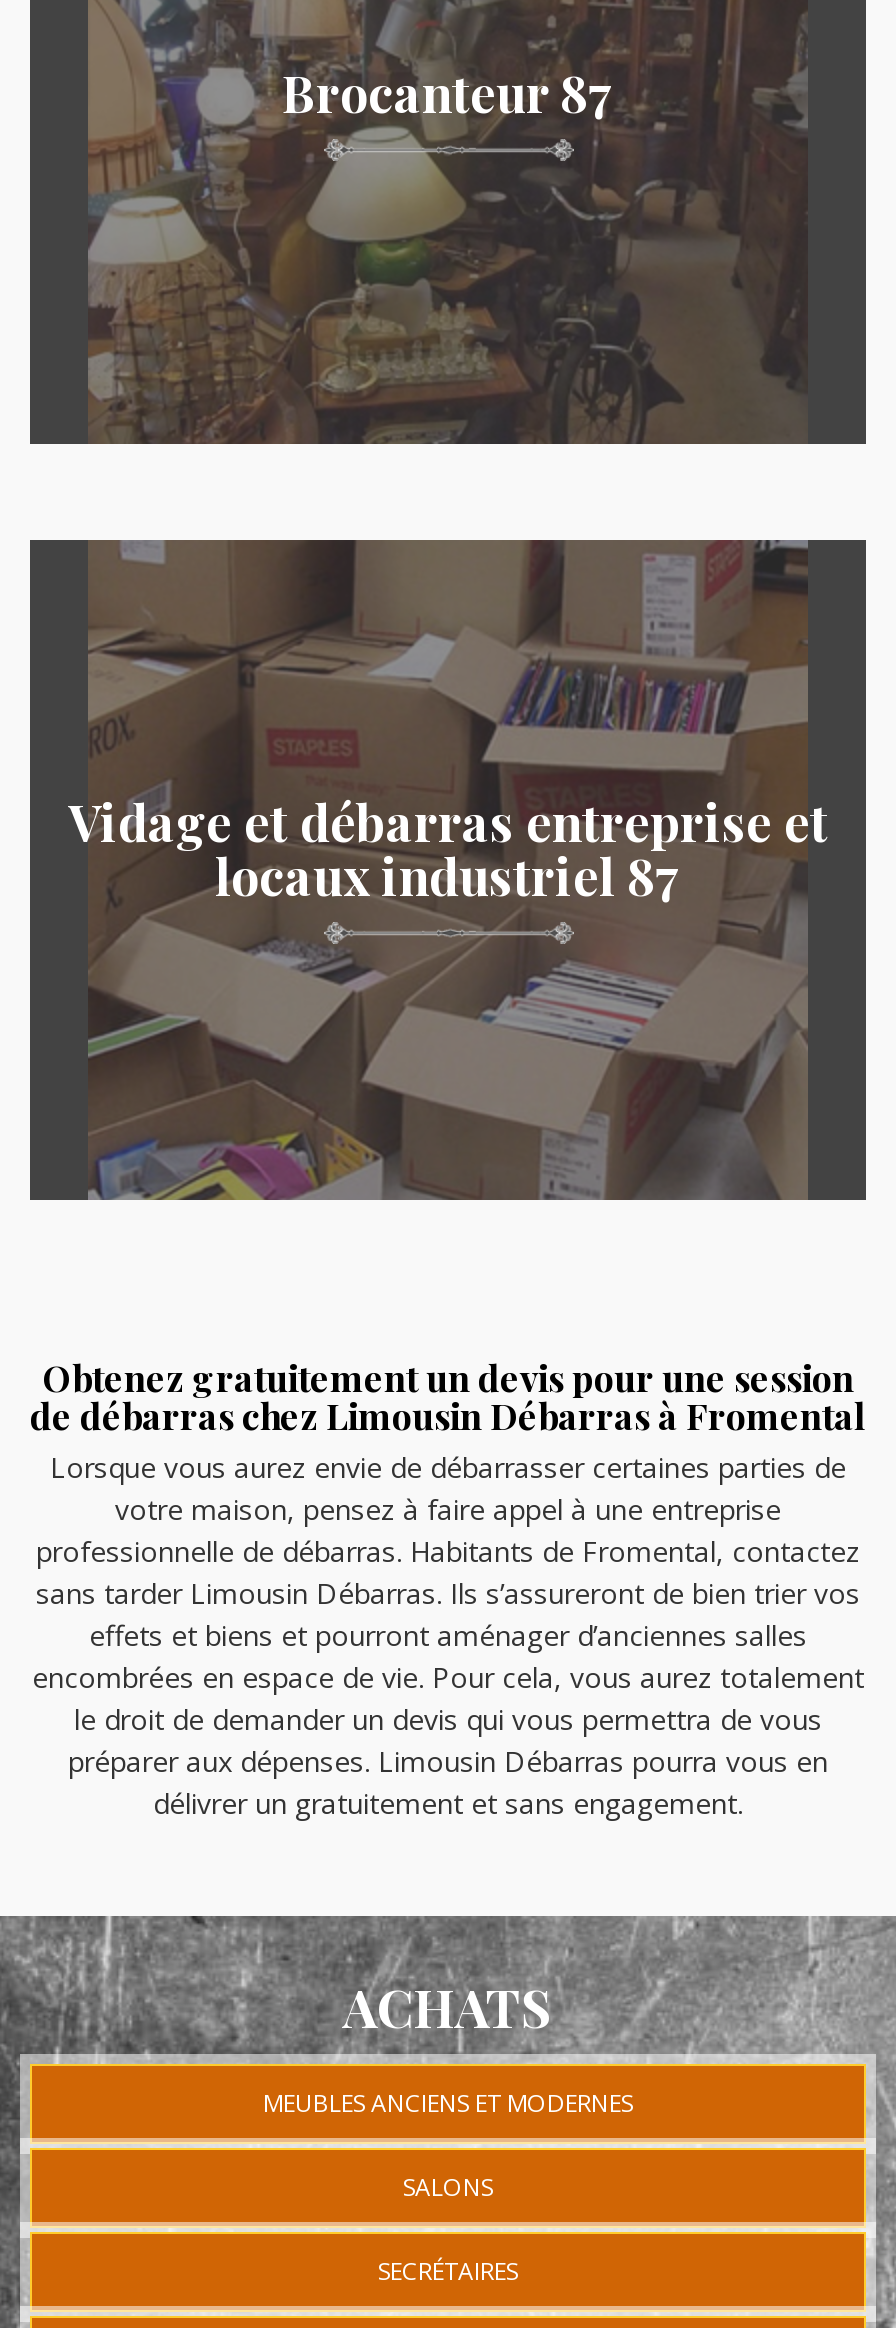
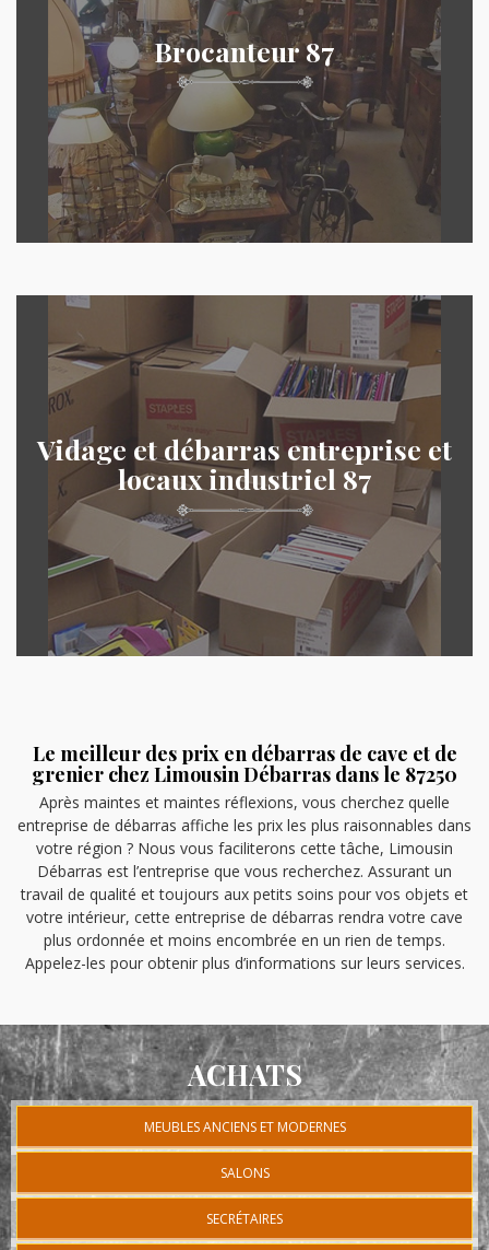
[30,1354,866,1822] Obtenez gratuitement un devis pour une session | de débarras chez Limousin Débarras à Fromental | Lorsque vous aurez envie de débarrasser certaines parties de | votre maison, pensez à faire appel à une entreprise | professionnelle de débarras. Habitants de Fromental, contactez | sans tarder Limousin Débarras. Ils s’assureront de bien trier vos | effets et biens et pourront aménager d’anciennes salles | encombrées en espace de vie. Pour cela, vous aurez totalement | le droit de demander un devis qui vous permettra de vous | préparer aux dépenses. Limousin Débarras pourra vous en | délivrer un gratuitement et sans engagement. -> [17,740,472,973] Le meilleur des prix en débarras de cave et de | grenier chez Limousin Débarras dans le 87250 | Après maintes et maintes réflexions, vous cherchez quelle | entreprise de débarras affiche les prix les plus raisonnables dans | votre région ? Nous vous faciliterons cette tâche, Limousin | Débarras est l’entreprise que vous recherchez. Assurant un | travail de qualité et toujours aux petits soins pour vos objets et | votre intérieur, cette entreprise de débarras rendra votre cave | plus ordonnée et moins encombrée en un rien de temps. | Appelez-les pour obtenir plus d’informations sur leurs services.

